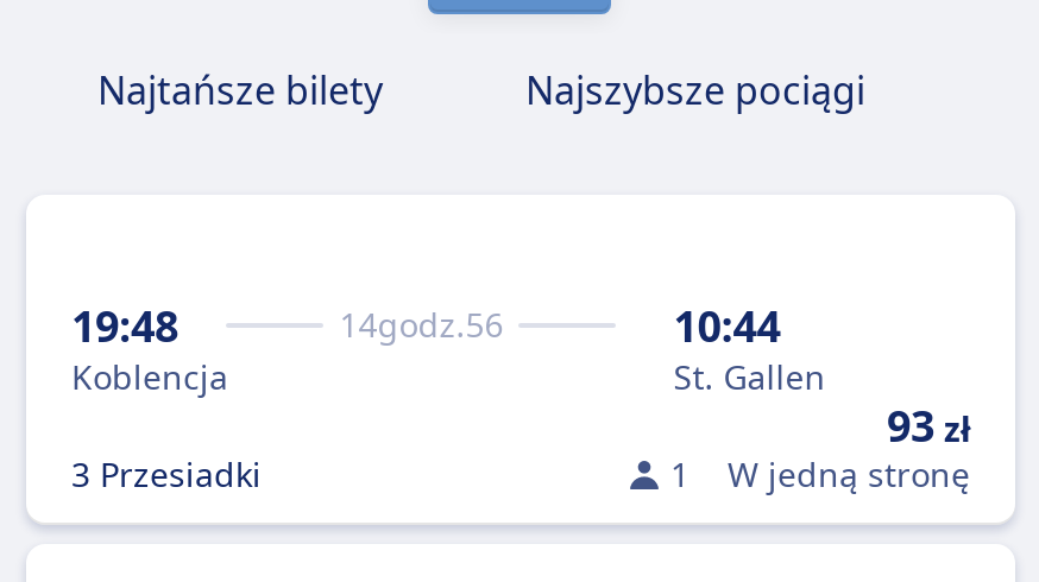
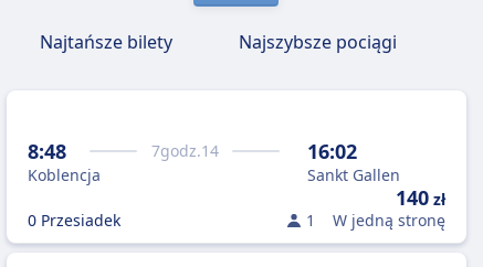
[71,297,178,354] 19:48 -> [28,138,66,164] 8:48
[339,302,503,347] 14godz.56 -> [151,140,219,161] 7godz.14
[674,297,781,354] 10:44 -> [308,138,357,164] 16:02
[674,354,826,399] St. Gallen -> [308,164,400,185] Sankt Gallen
[887,397,970,454] 93 zł -> [396,184,445,211] 140 zł
[71,451,262,496] 3 Przesiadki -> [28,210,120,231] 0 Przesiadek

